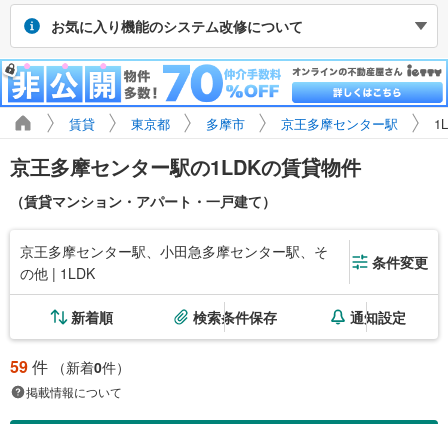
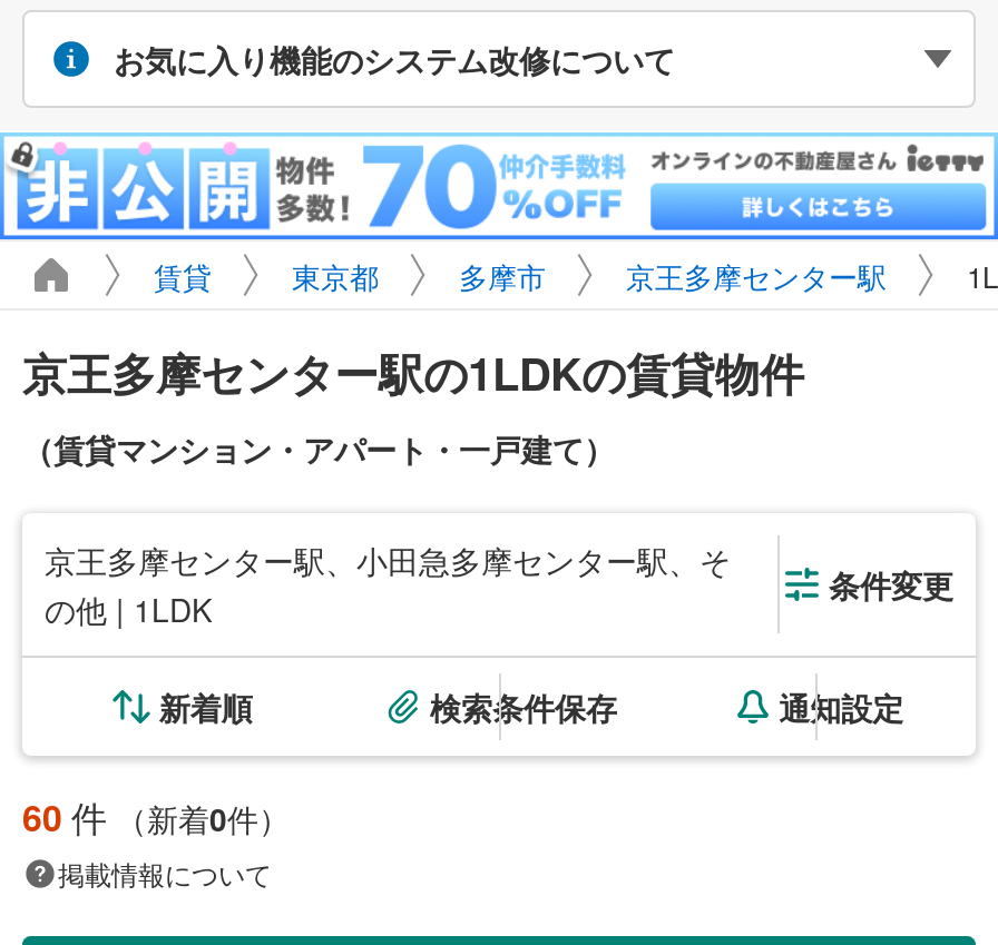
[10,355,130,378] 59件 （新着0件） -> [22,791,290,842] 60件 （新着0件）

